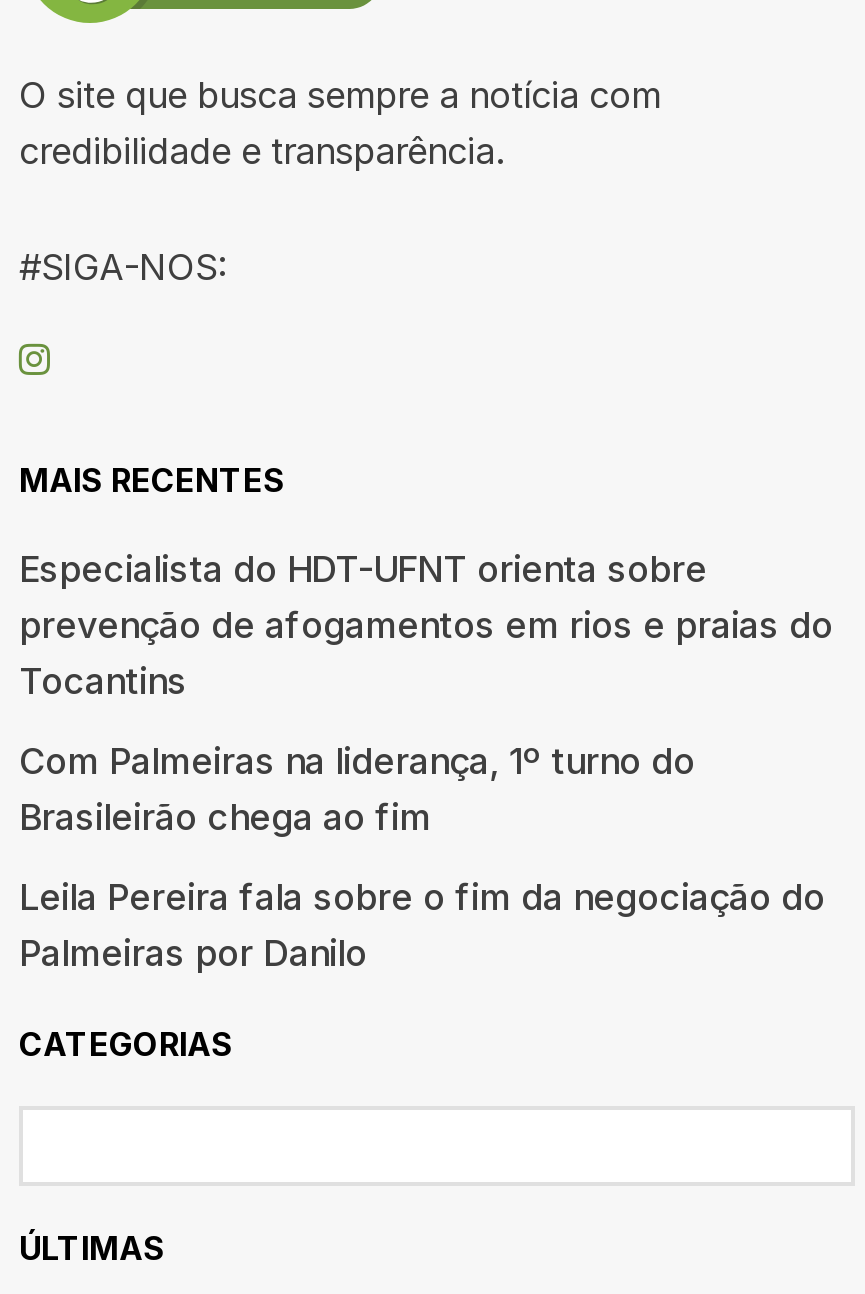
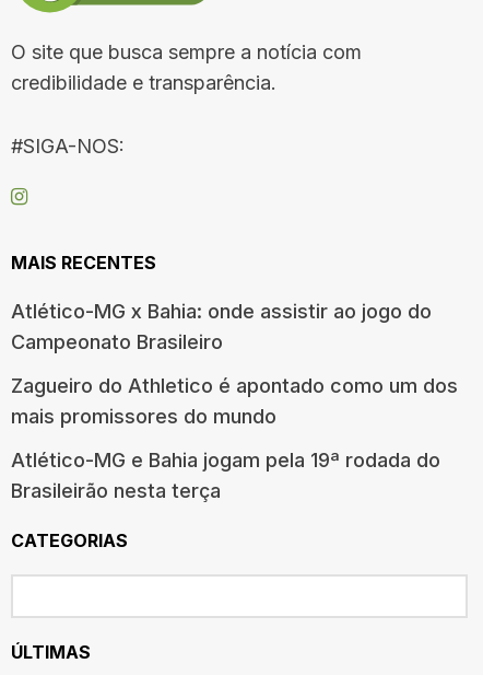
[19,548,833,702] Especialista do HDT-UFNT orienta sobre | prevenção de afogamentos em rios e praias do | Tocantins -> [11,300,432,353] Atlético-MG x Bahia: onde assistir ao jogo do | Campeonato Brasileiro
[19,740,695,838] Com Palmeiras na liderança, 1º turno do | Brasileirão chega ao fim -> [11,374,458,428] Zagueiro do Athletico é apontado como um dos | mais promissores do mundo
[19,876,825,974] Leila Pereira fala sobre o fim da negociação do | Palmeiras por Danilo -> [11,448,440,502] Atlético-MG e Bahia jogam pela 19ª rodada do | Brasileirão nesta terça

